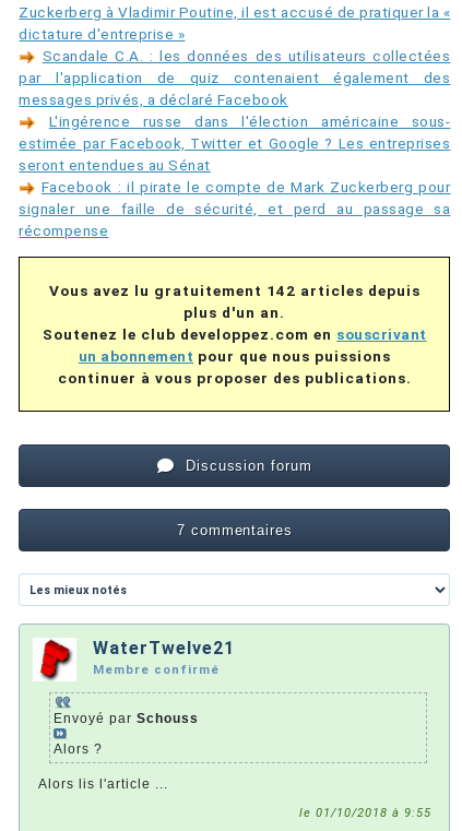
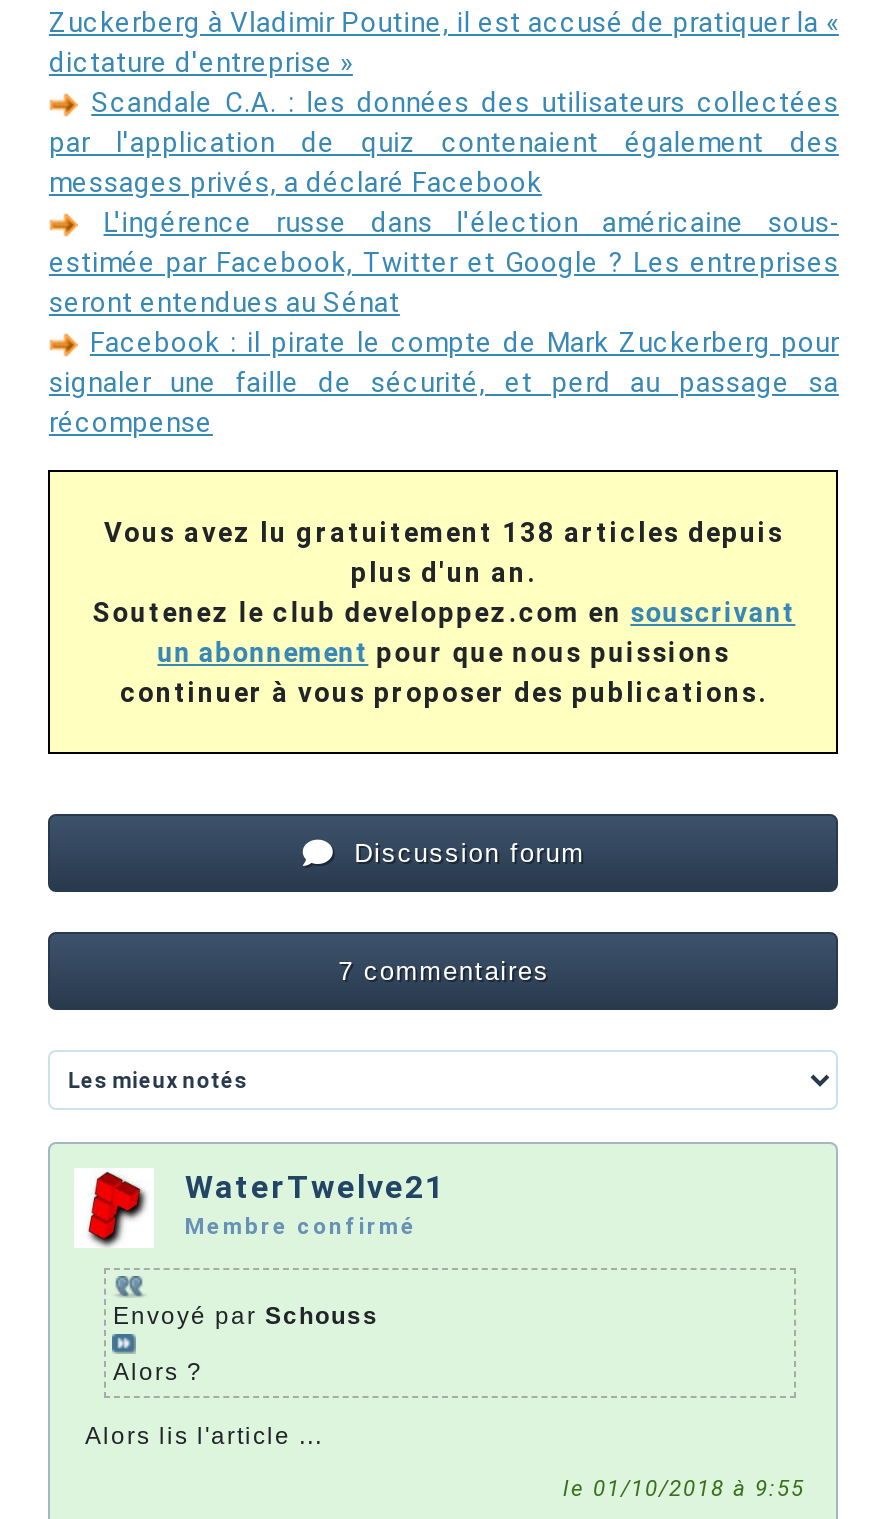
[49,281,420,299] Vous avez lu gratuitement 142 articles depuis -> [104,515,784,547] Vous avez lu gratuitement 138 articles depuis

